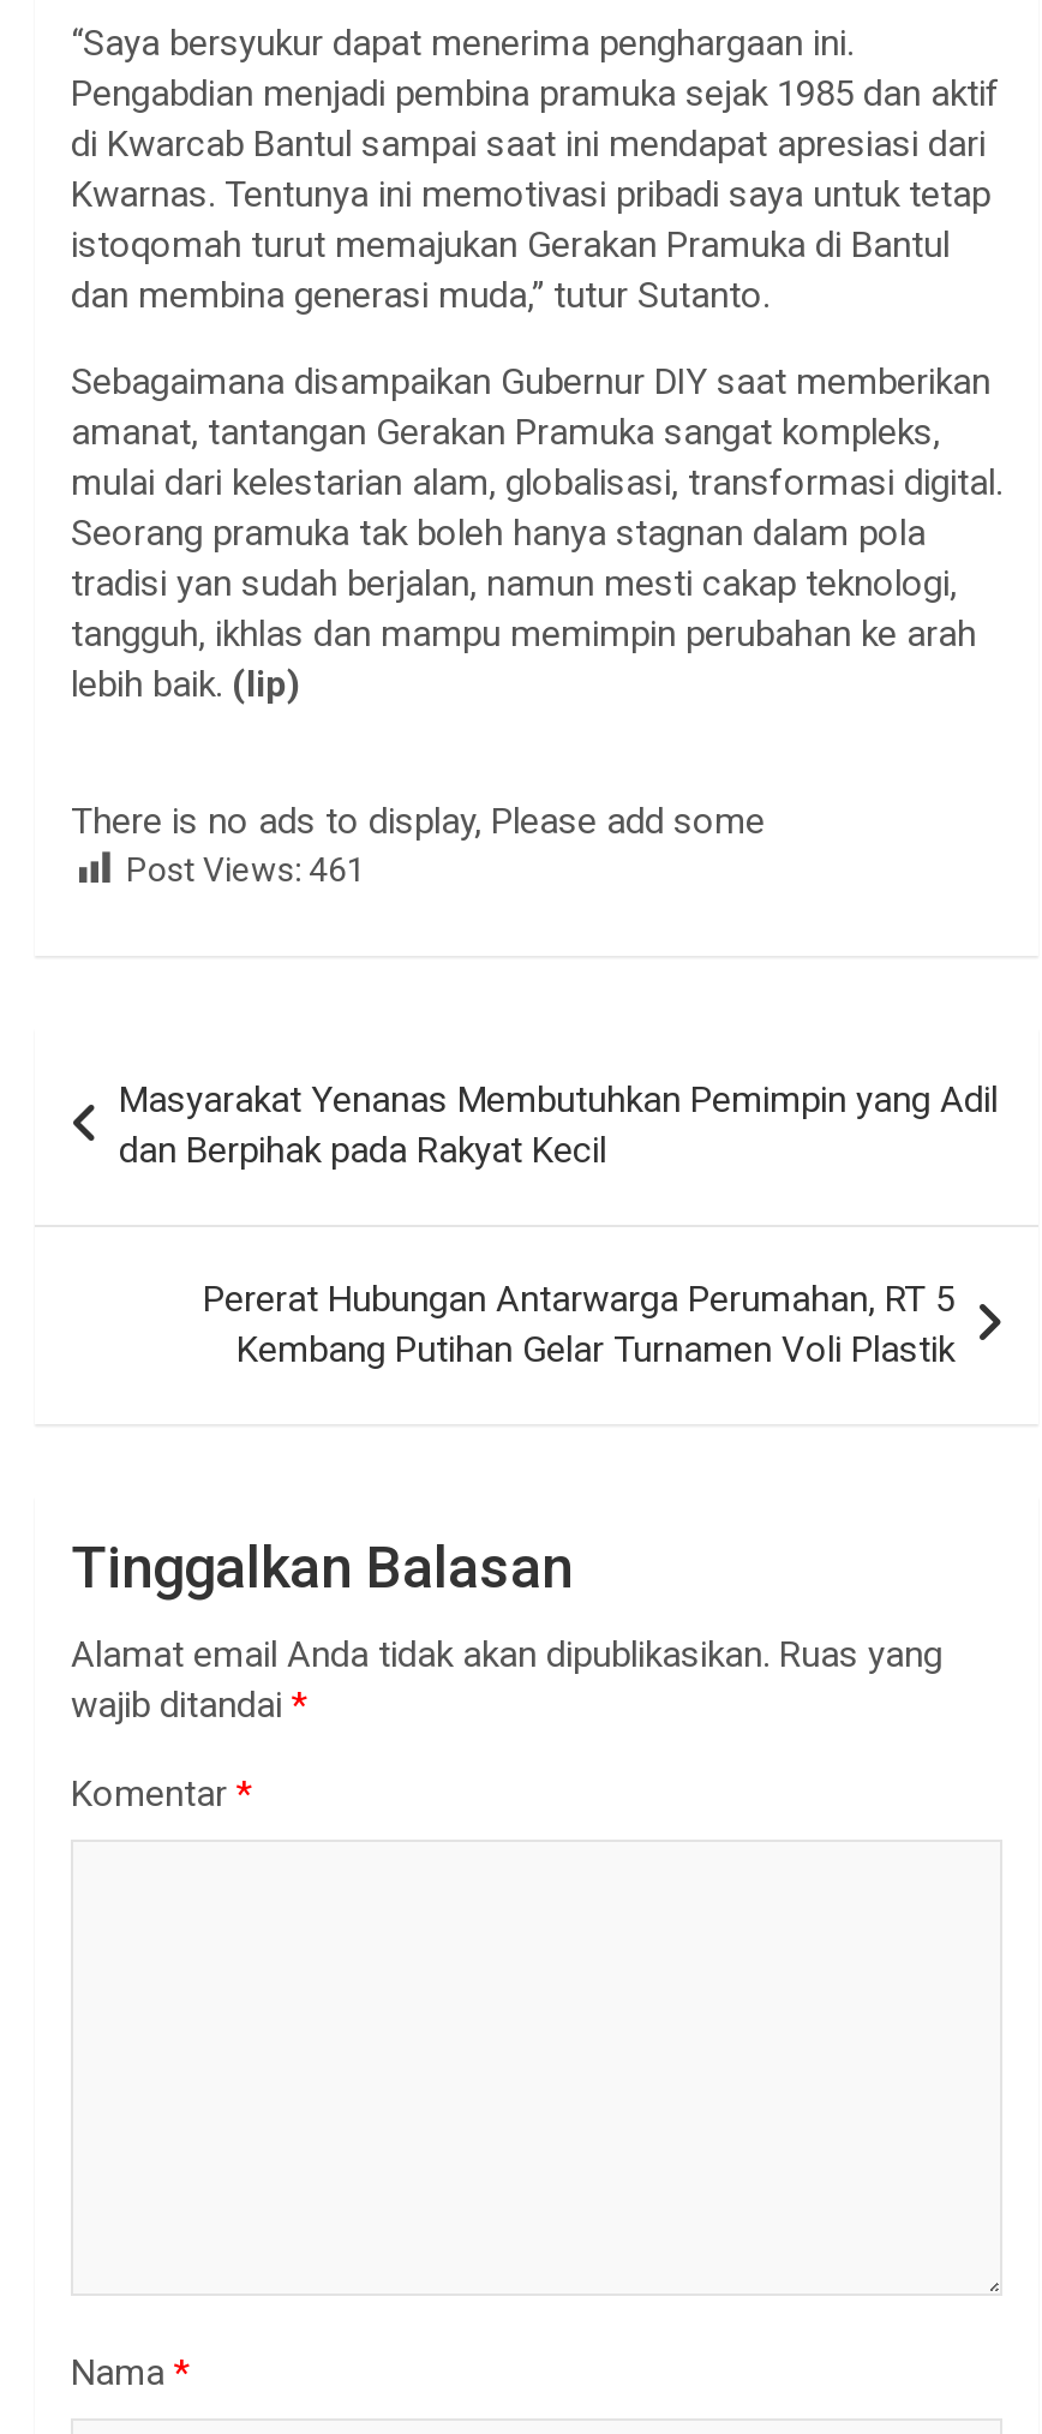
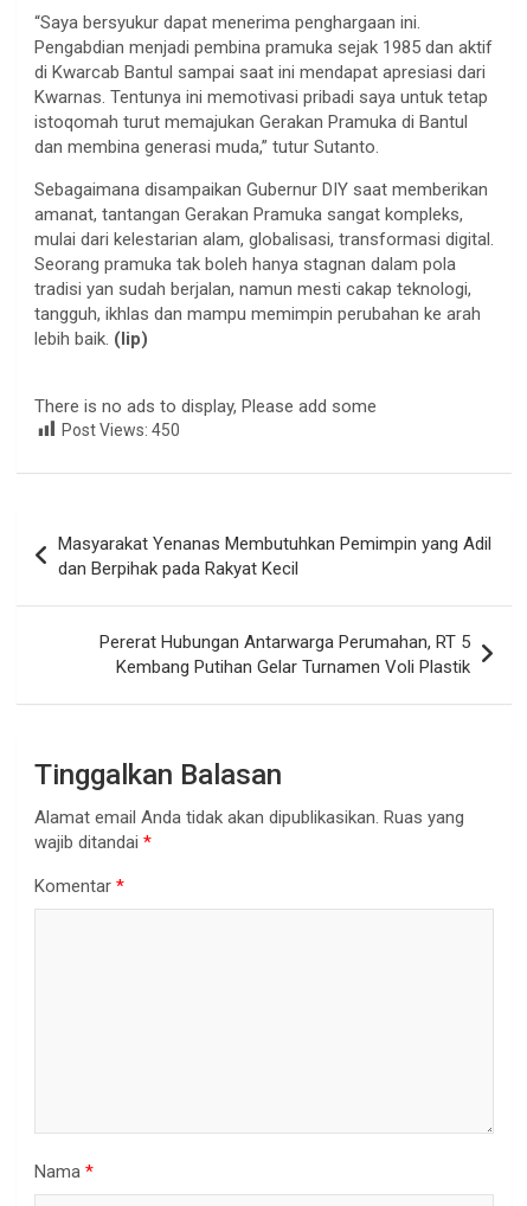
[126,851,366,889] Post Views: 461 -> [62,421,180,440] Post Views: 450

